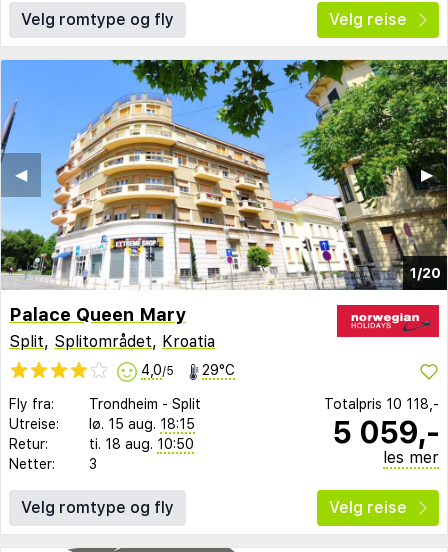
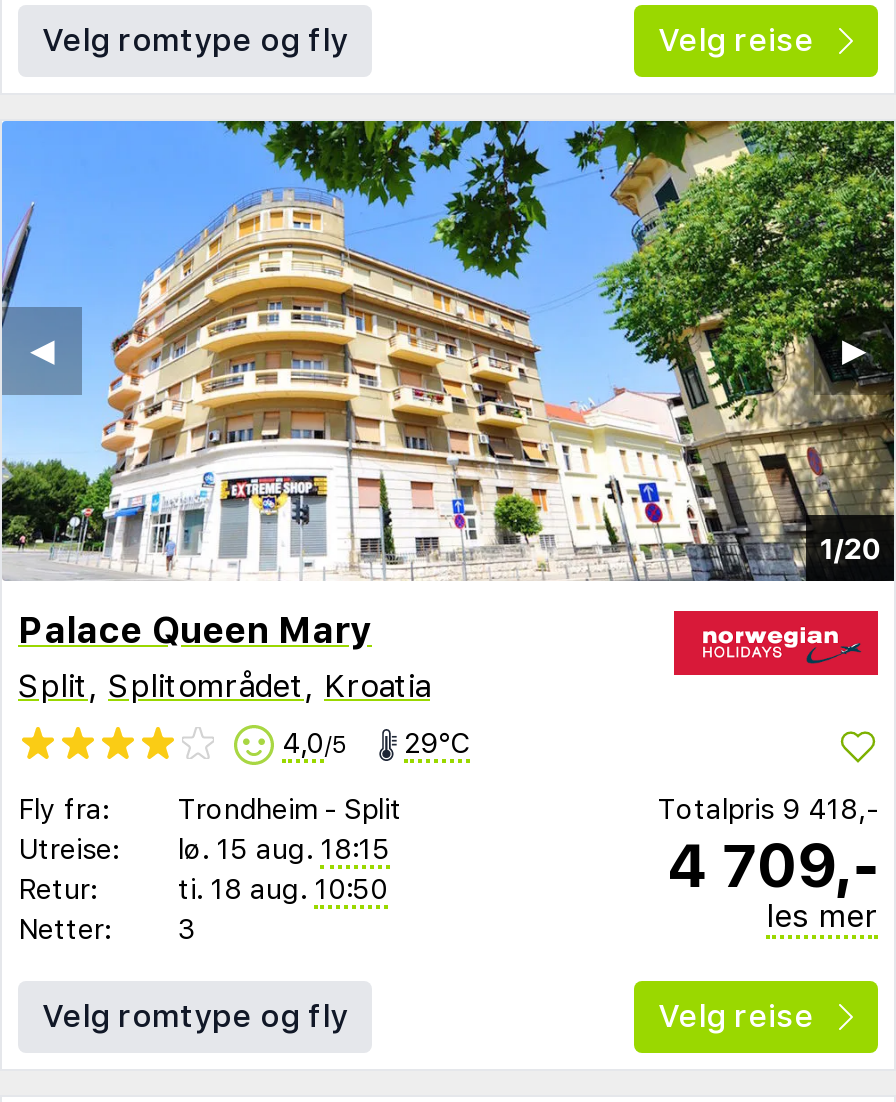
[324,396,439,412] Totalpris 10 118,- -> [658,794,878,826] Totalpris 9 418,-
[332,414,439,450] 5 059,- -> [666,830,878,902] 4 709,-

